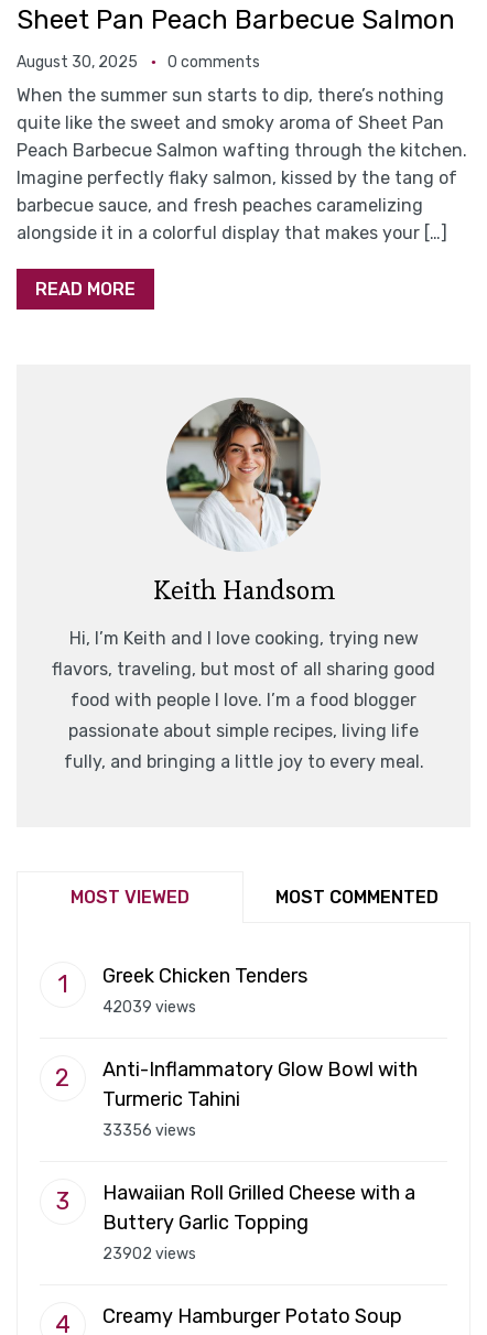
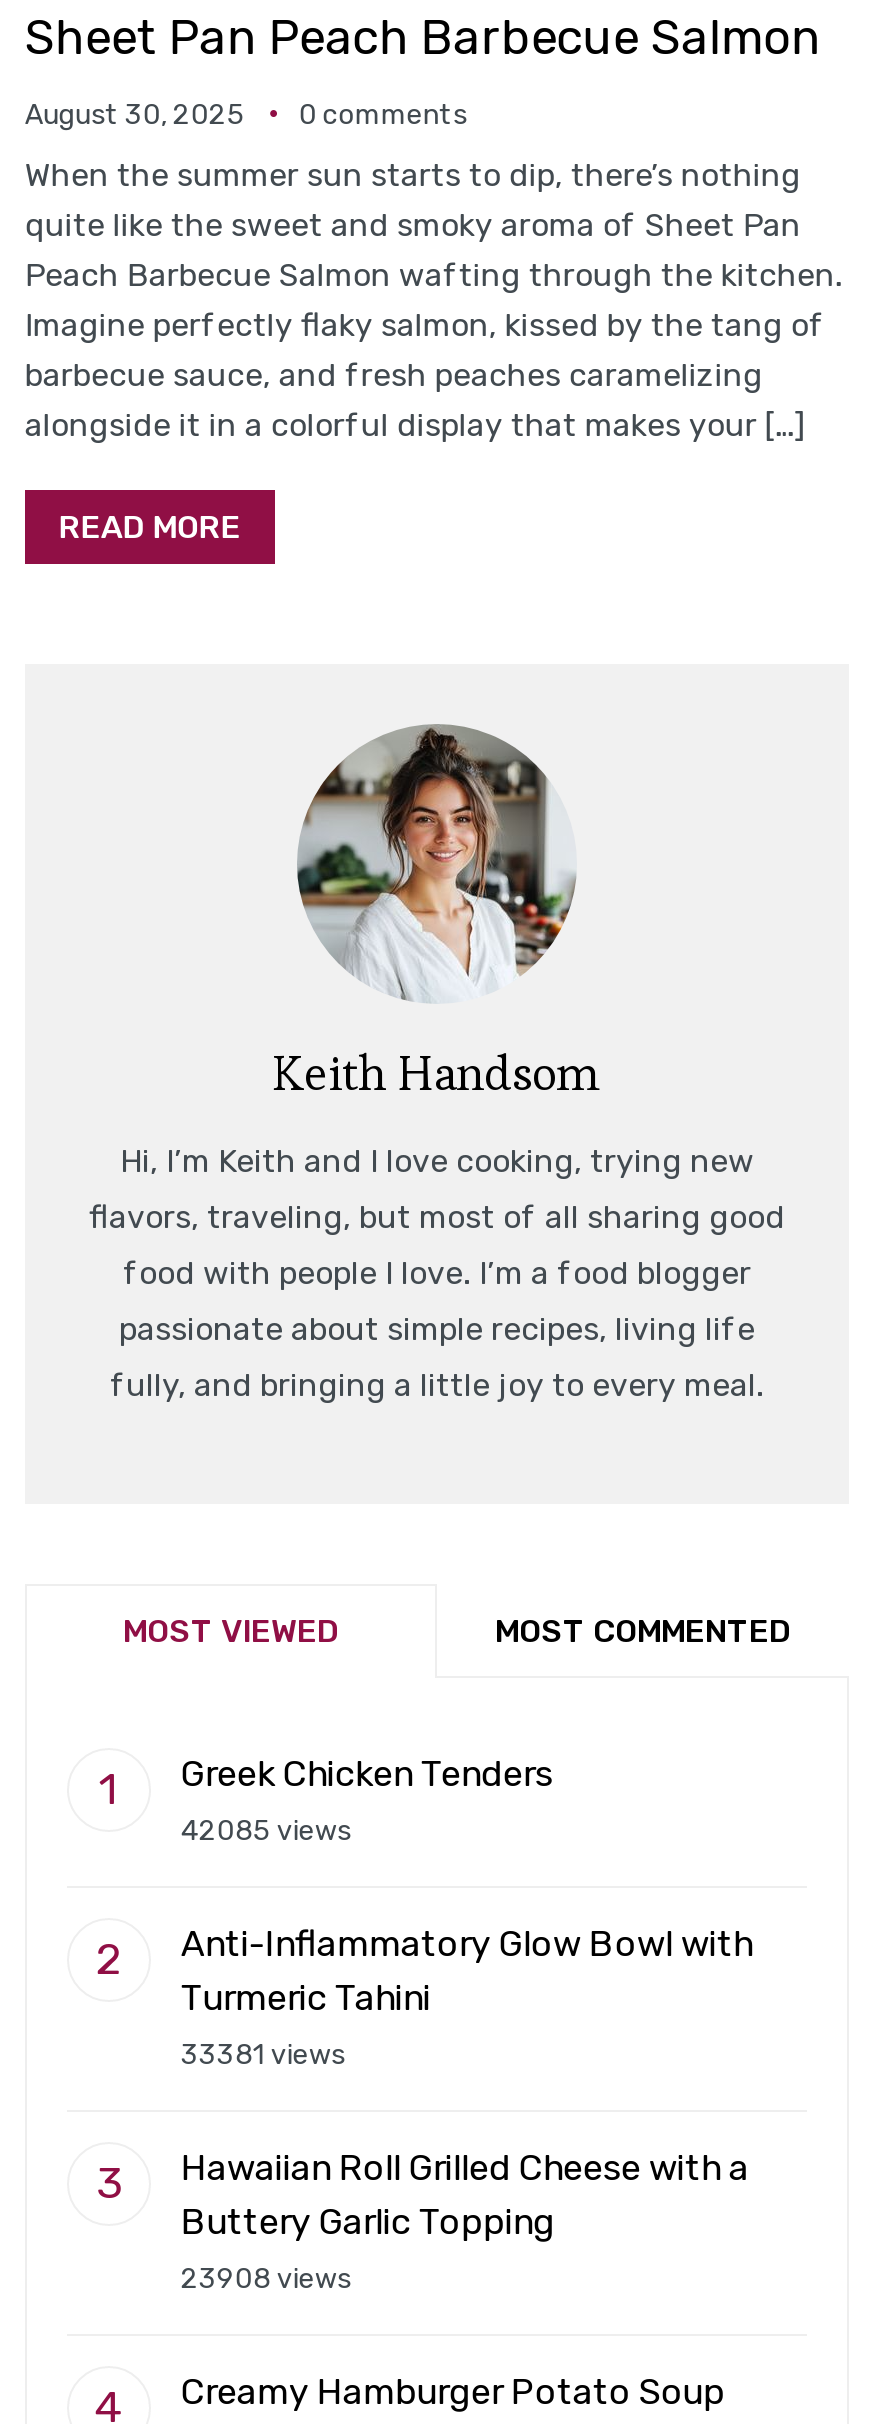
[102,998,196,1017] 42039 views -> [181,1813,351,1847] 42085 views
[102,1122,196,1140] 33356 views -> [181,2037,345,2071] 33381 views
[102,1245,196,1264] 23902 views -> [181,2261,351,2295] 23908 views

